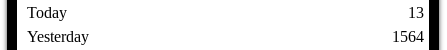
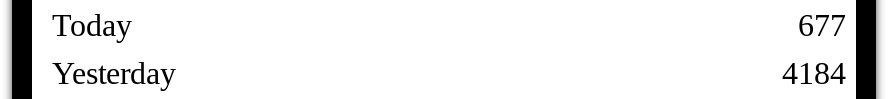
[408,3,424,20] 13 -> [798,7,846,41] 677
[392,27,424,44] 1564 -> [782,55,846,89] 4184

